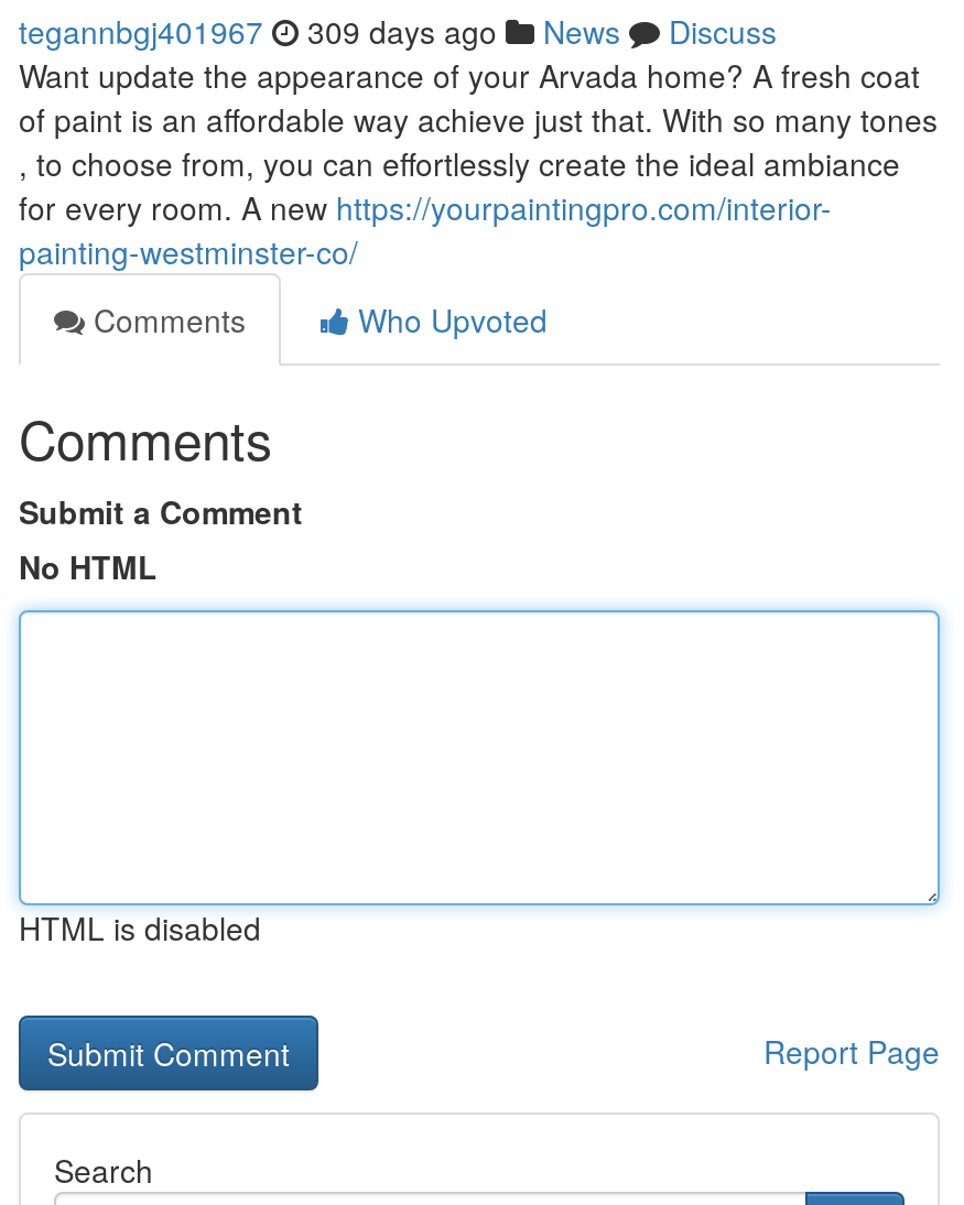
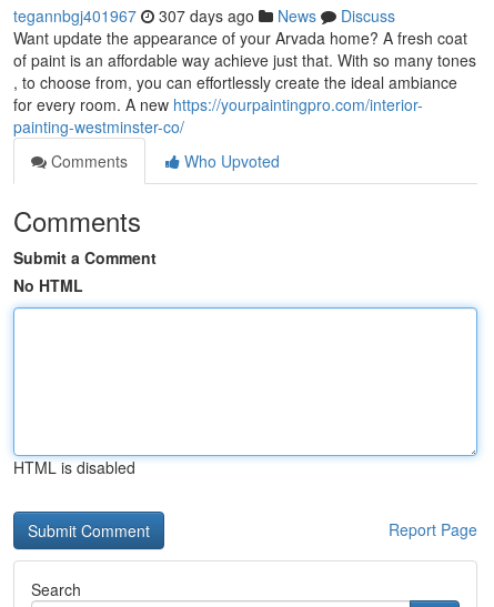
[19,9,777,53] tegannbgj401967 309 days ago News Discuss -> [13,4,395,27] tegannbgj401967 307 days ago News Discuss

